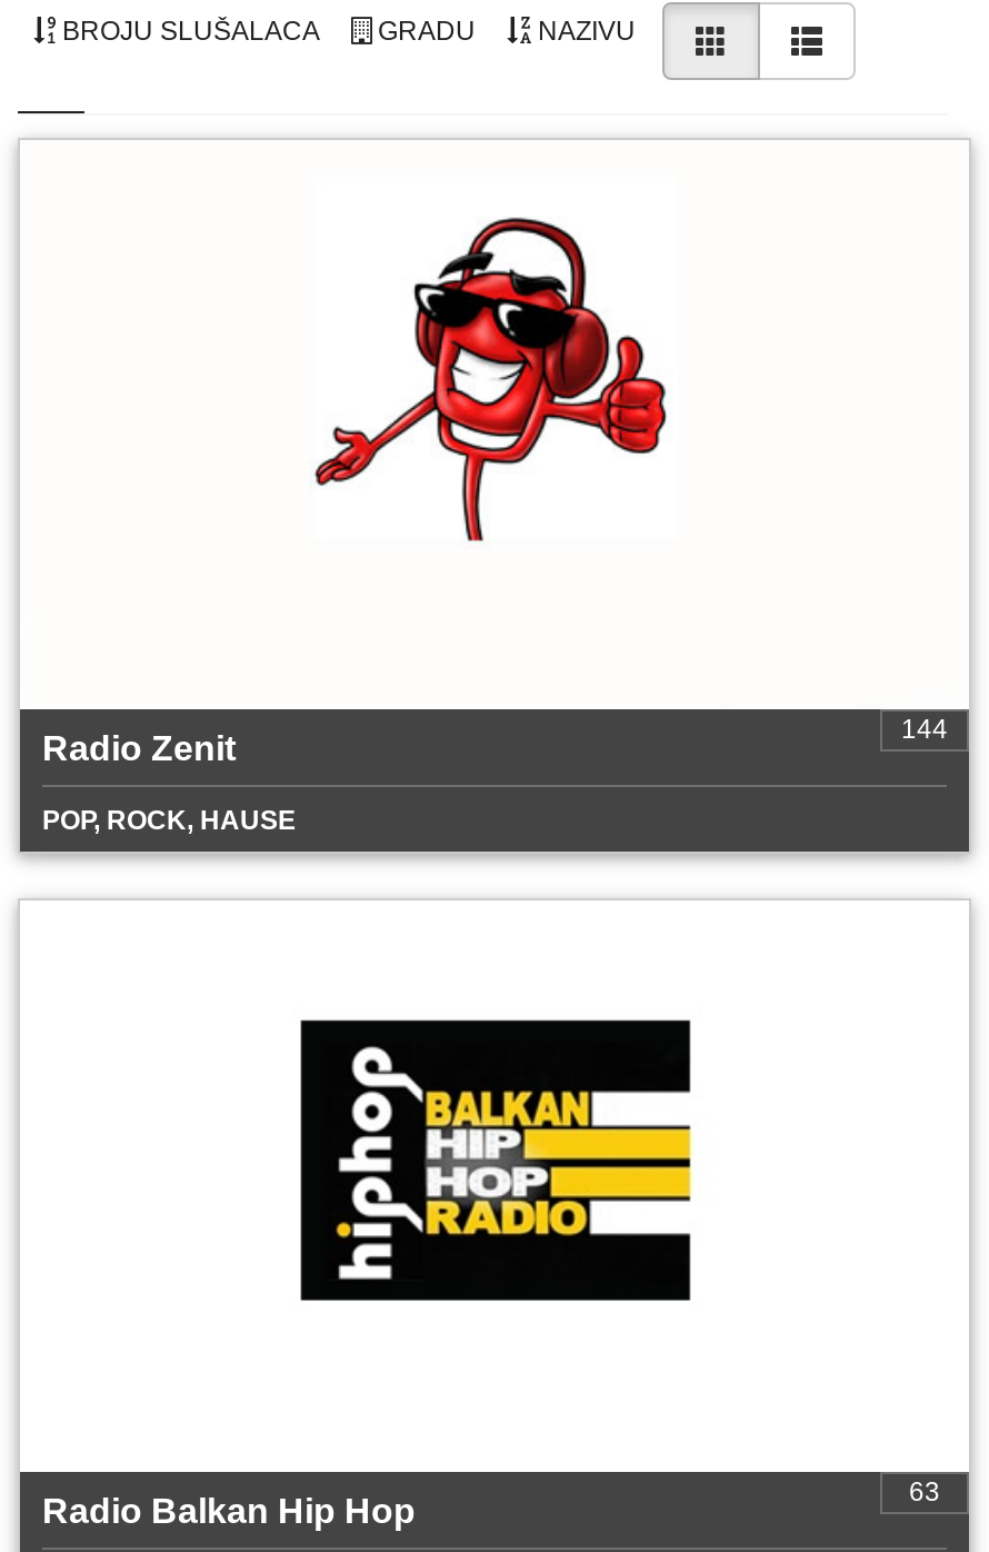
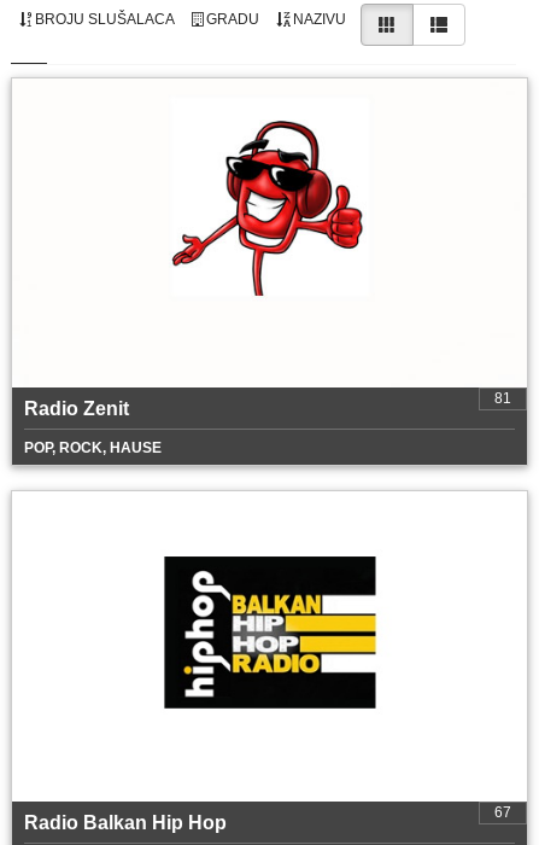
[901,714,948,745] 144 -> [494,390,511,407] 81
[909,1475,940,1506] 63 -> [494,803,511,820] 67

